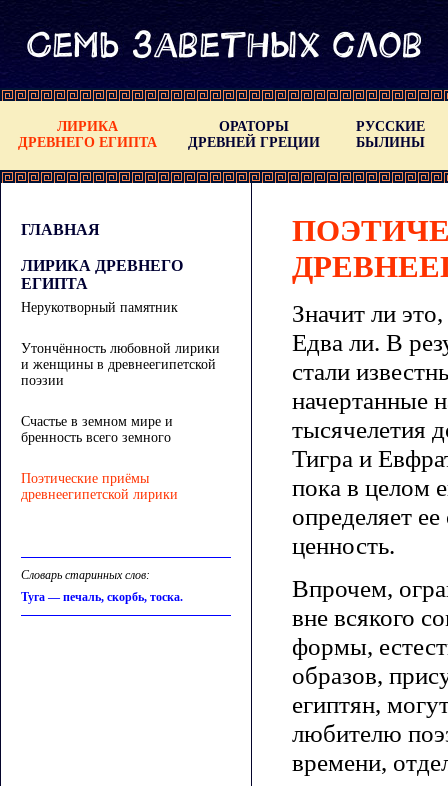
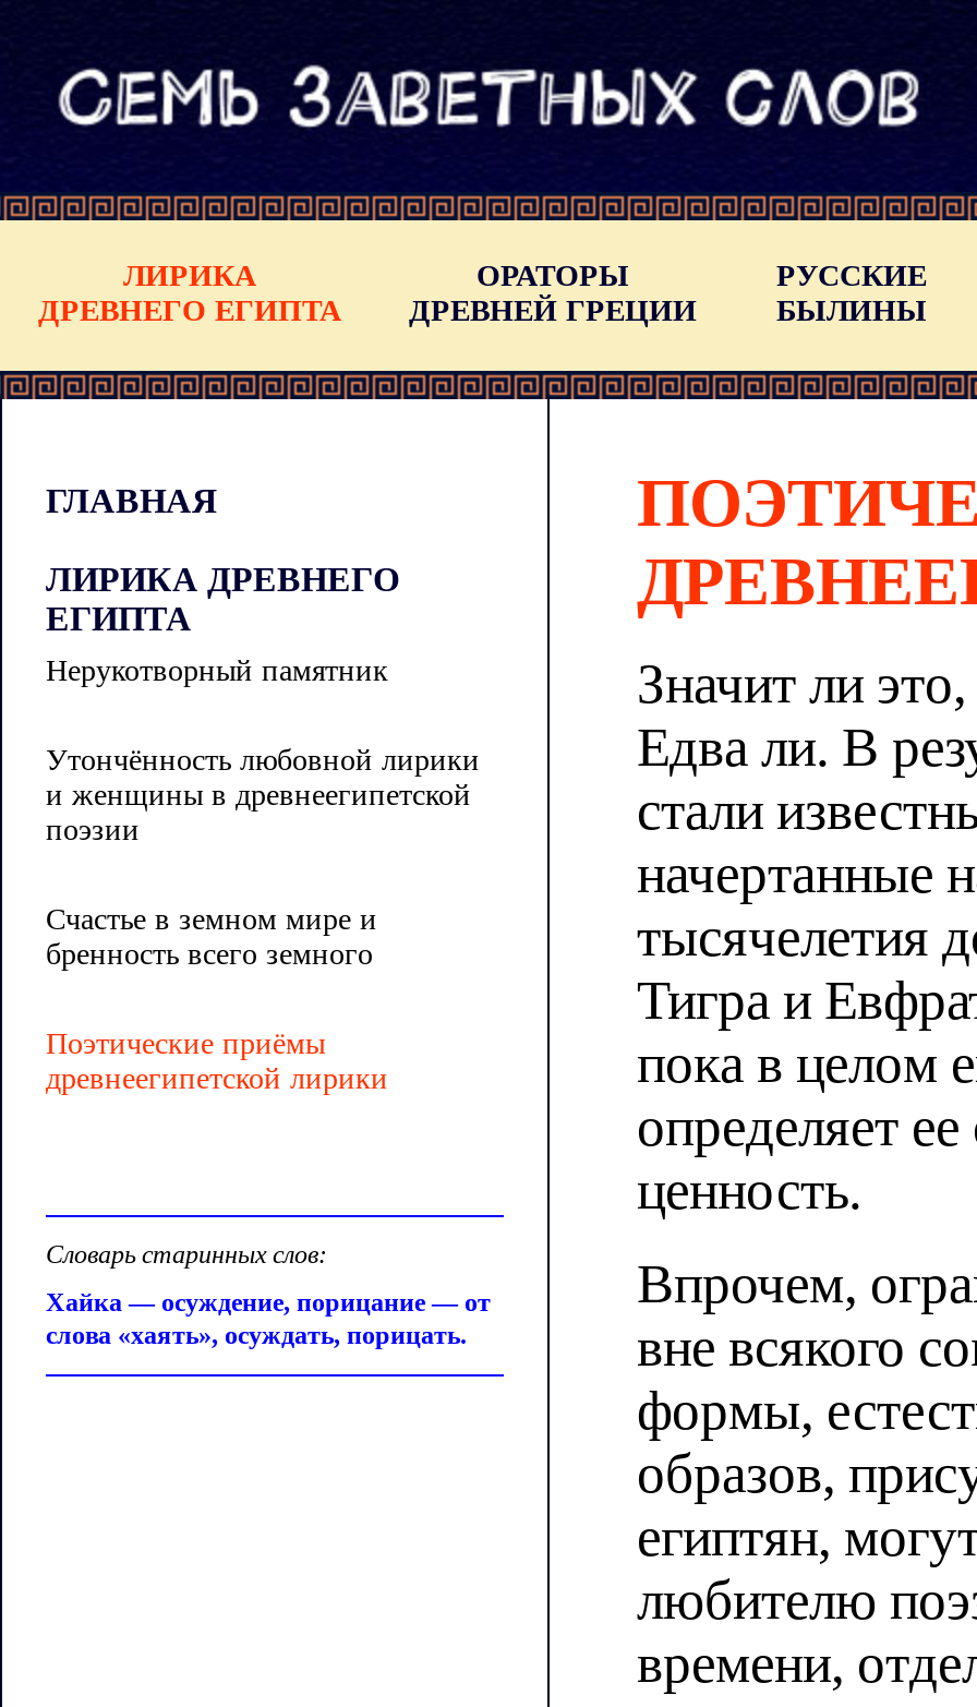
[21,590,183,604] Туга — печаль, скорбь, тоска. -> [46,1287,491,1350] Хайка — осуждение, порицание — от | слова «хаять», осуждать, порицать.

